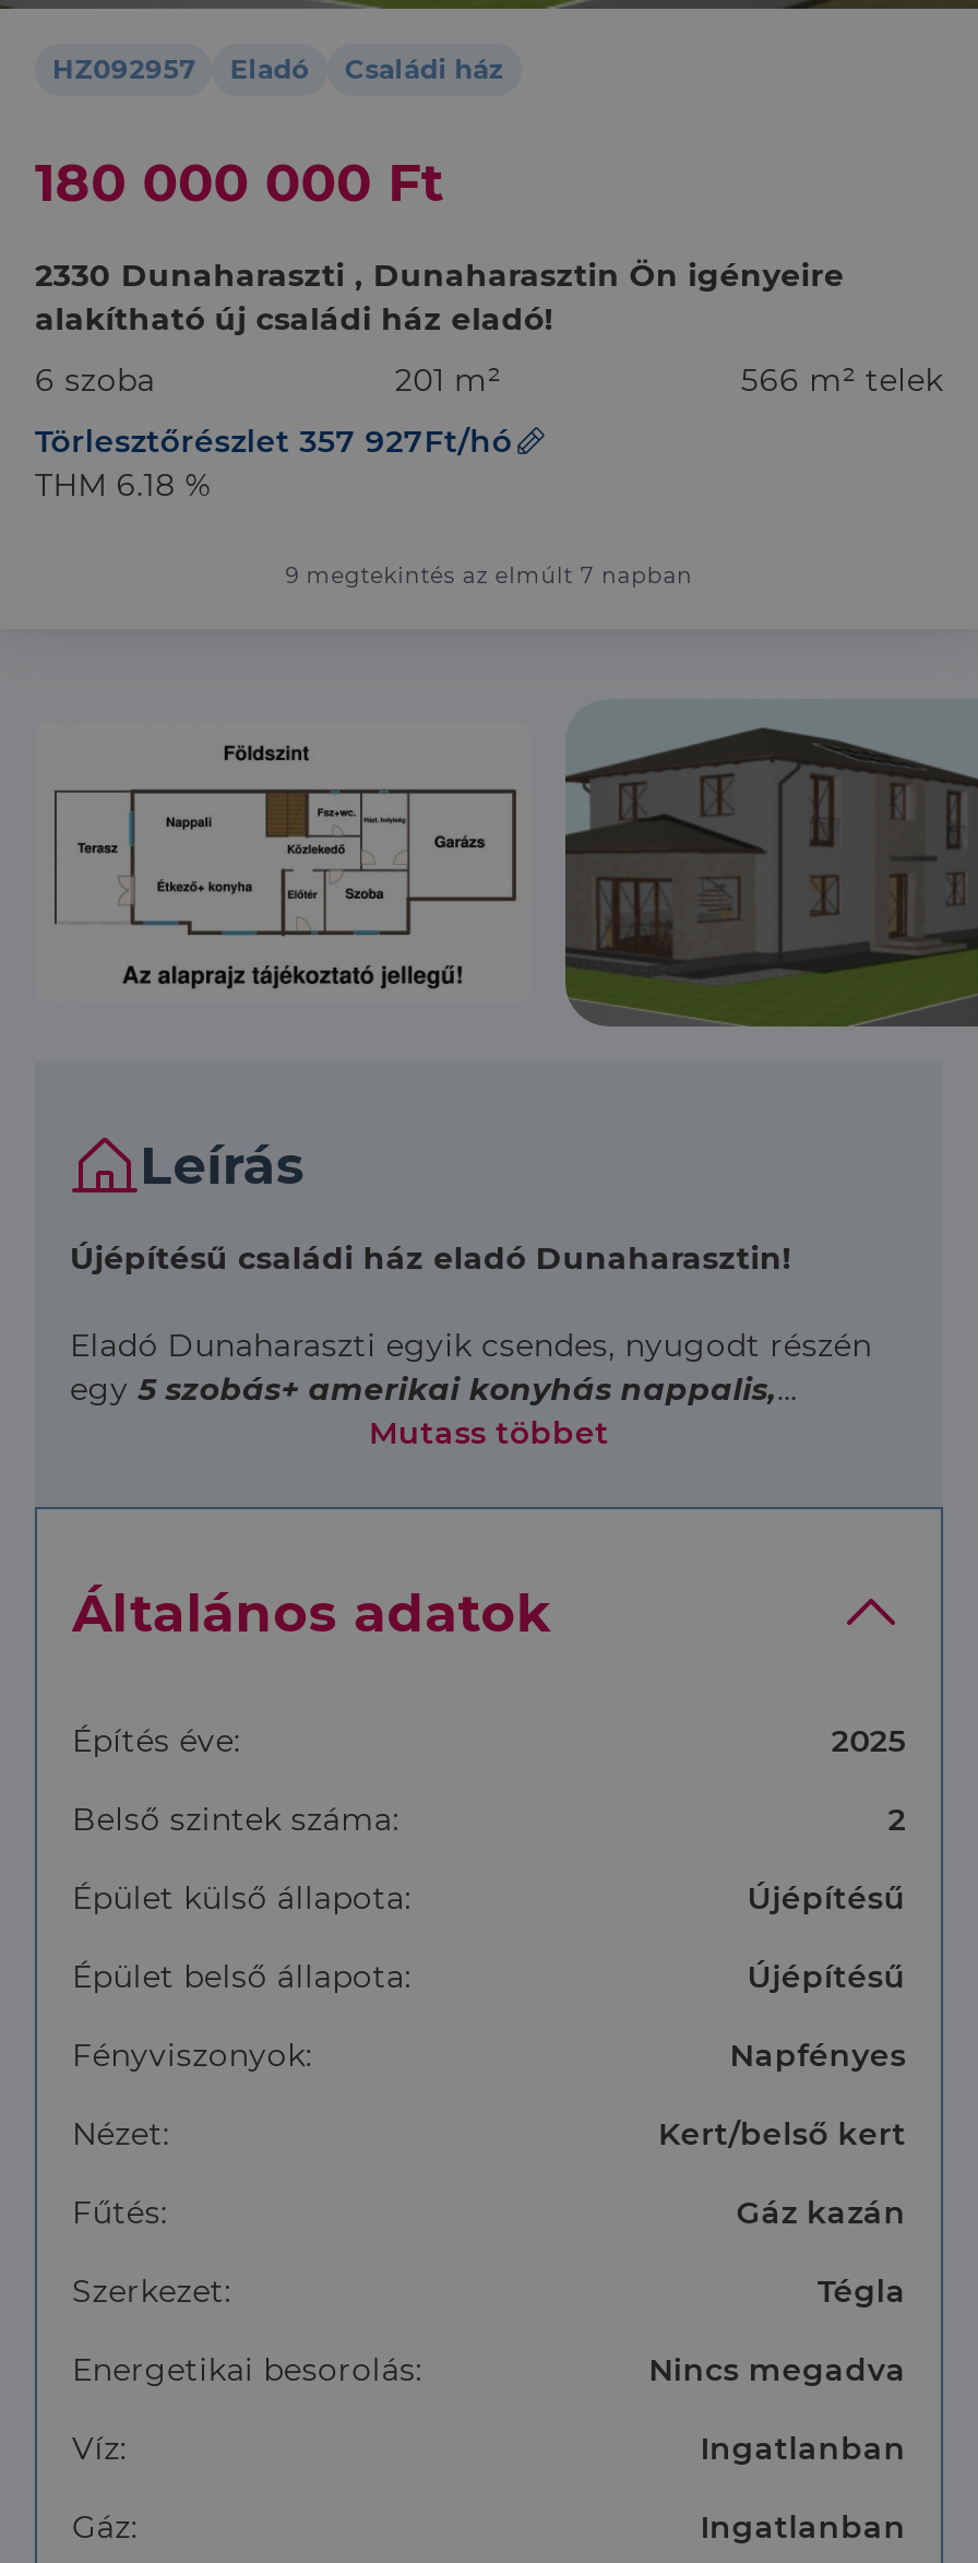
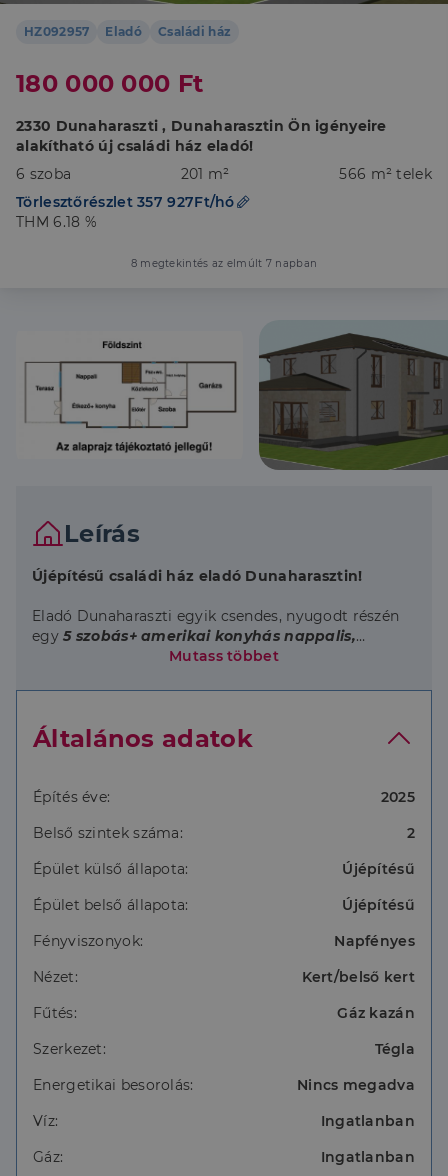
[285,561,693,590] 9 megtekintés az elmúlt 7 napban -> [131,257,317,270] 8 megtekintés az elmúlt 7 napban

